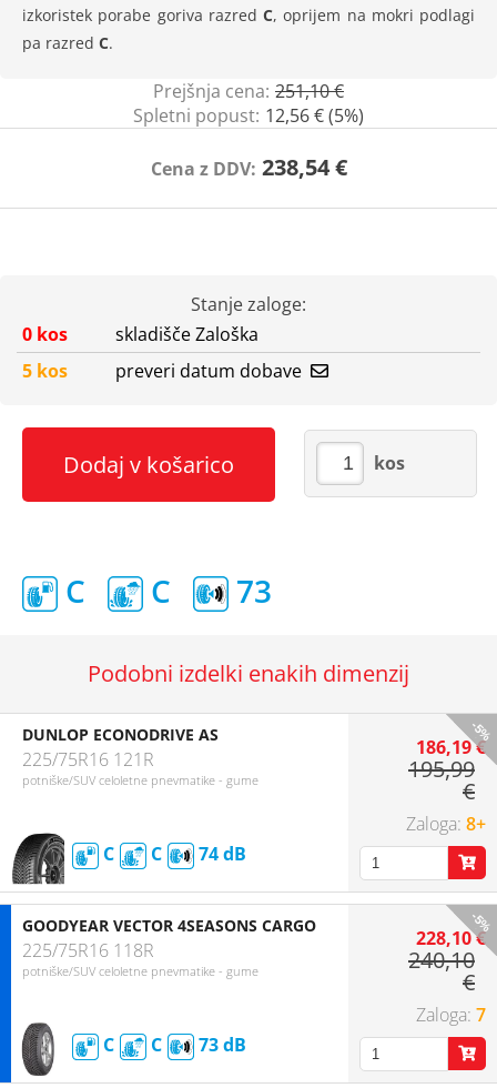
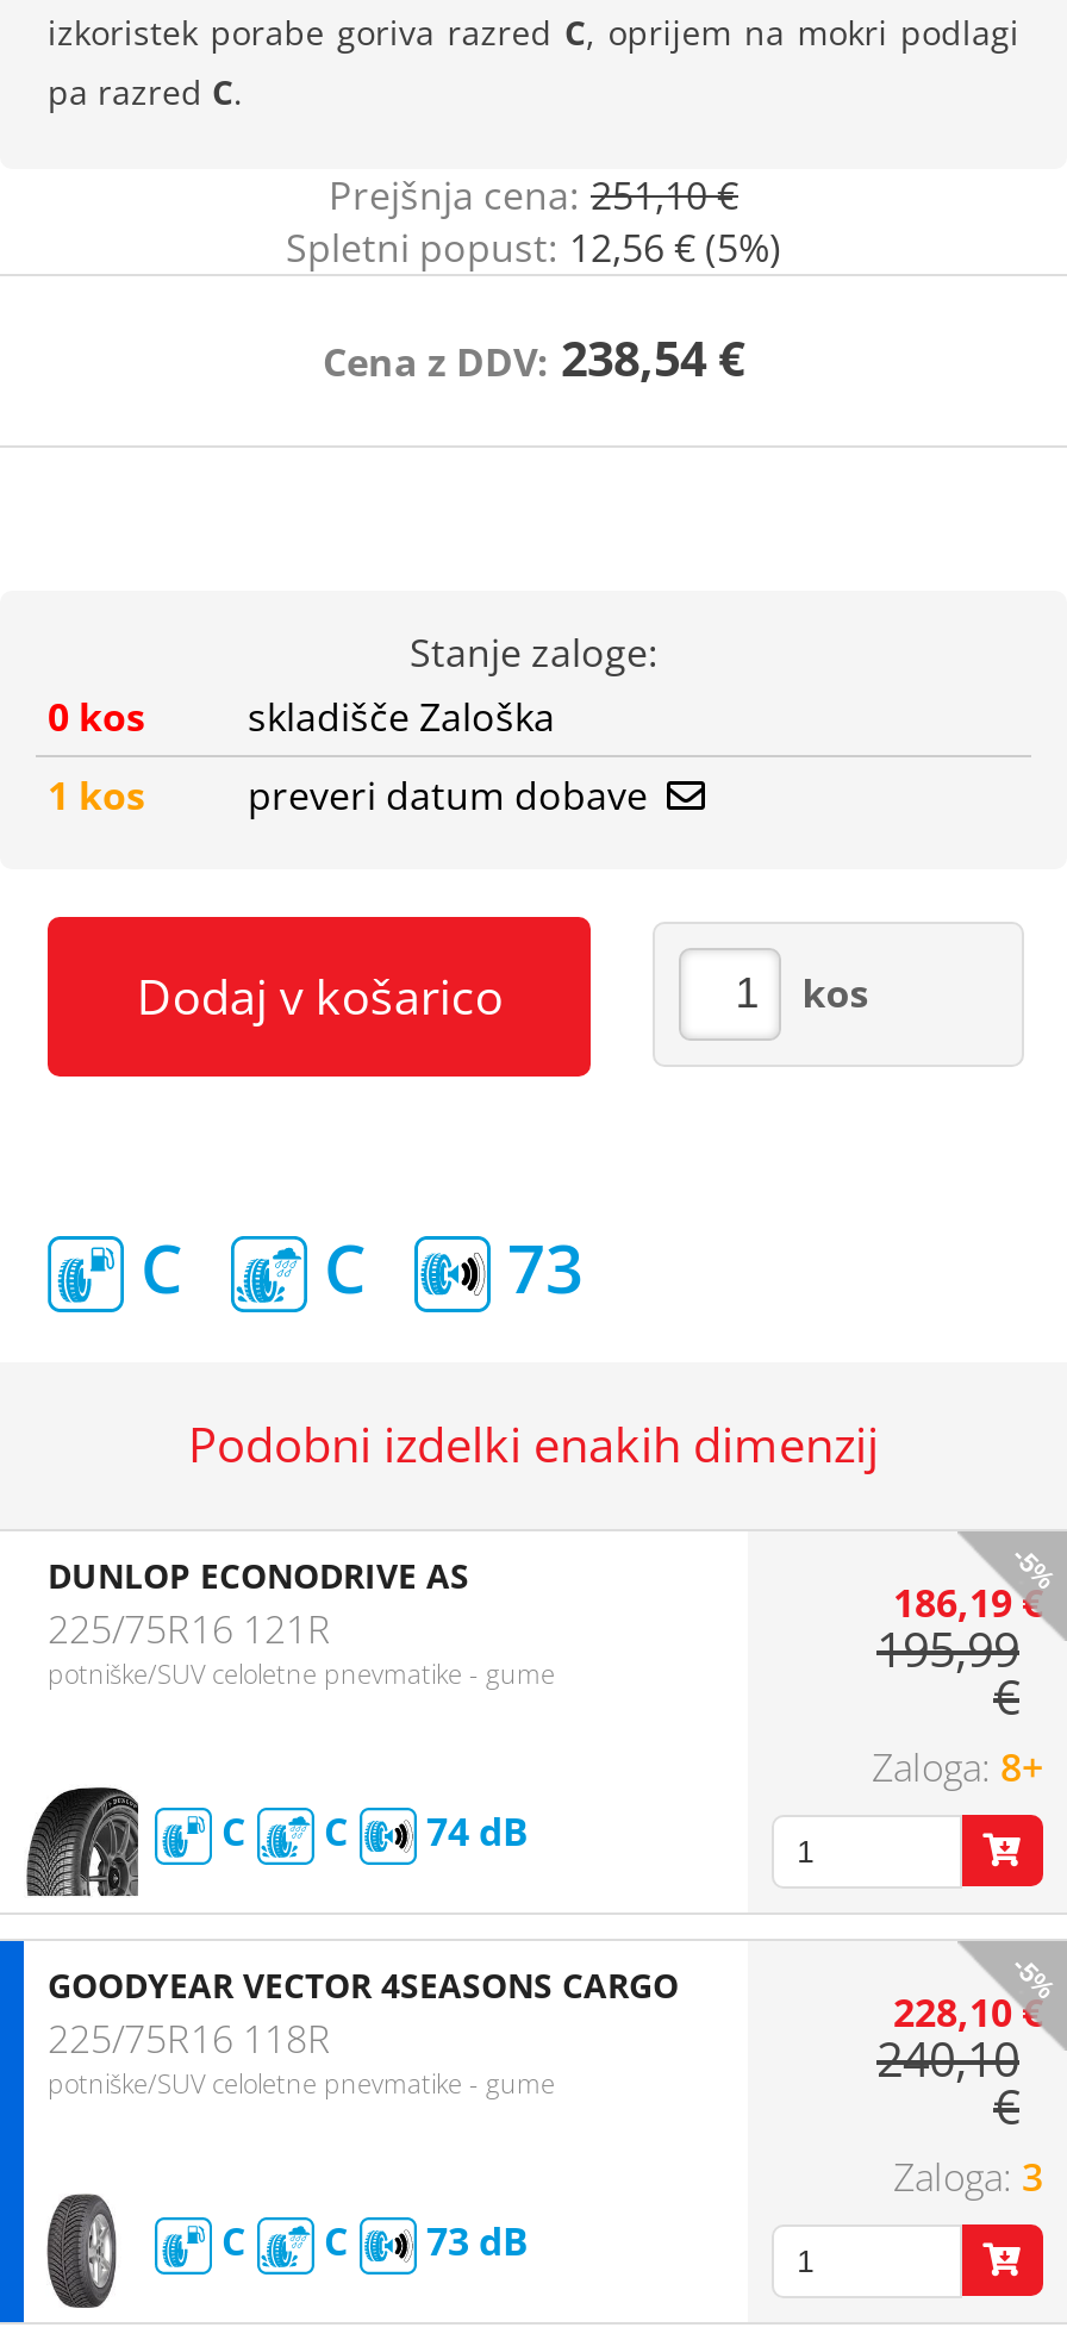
[22,359,302,383] 5 kos preveri datum dobave -> [48,769,648,822] 1 kos preveri datum dobave
[476,1003,486,1027] 7 -> [1022,2151,1043,2203] 3

